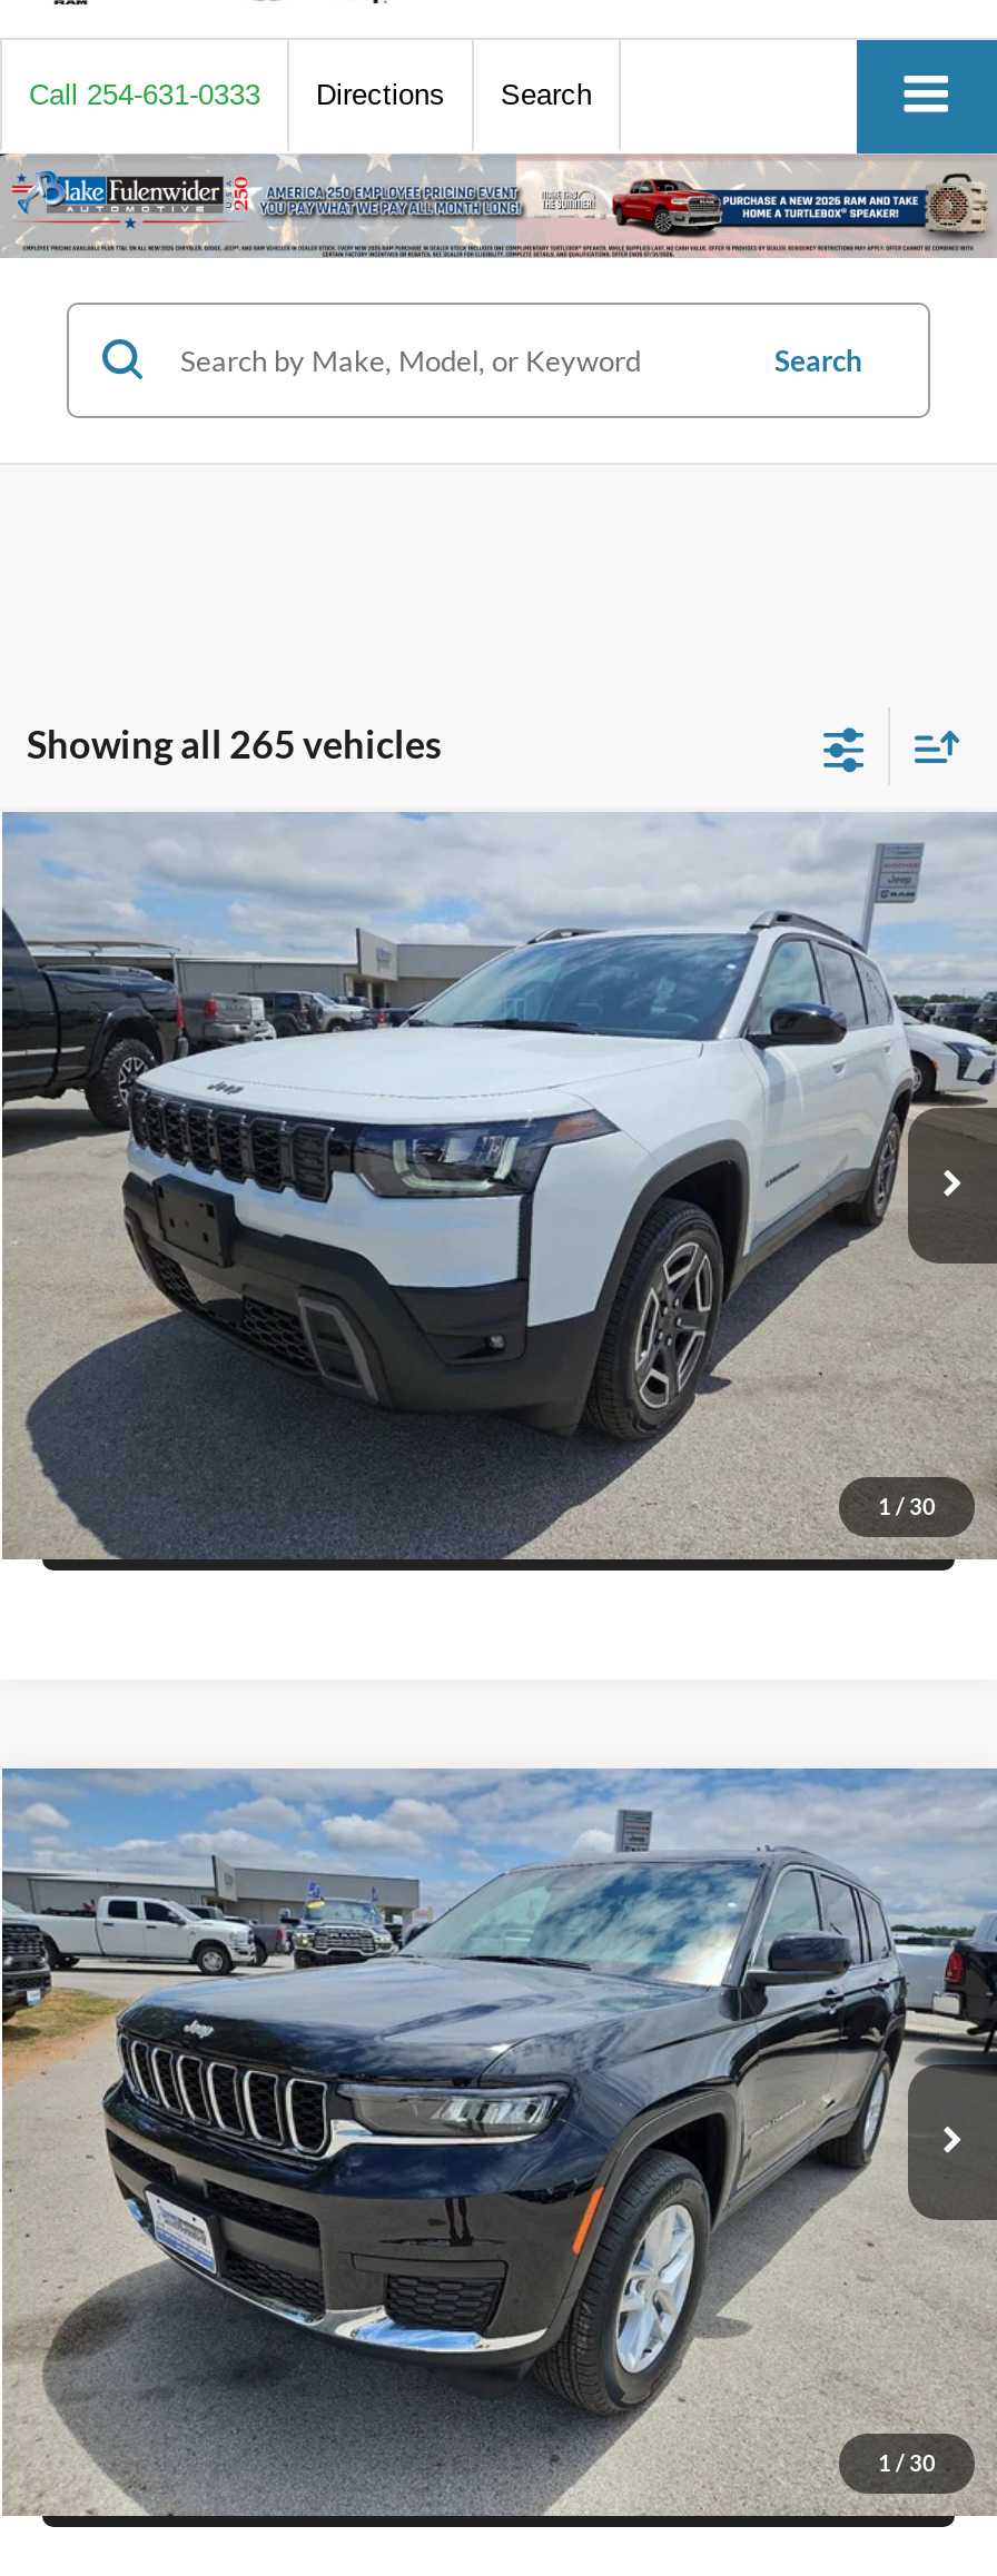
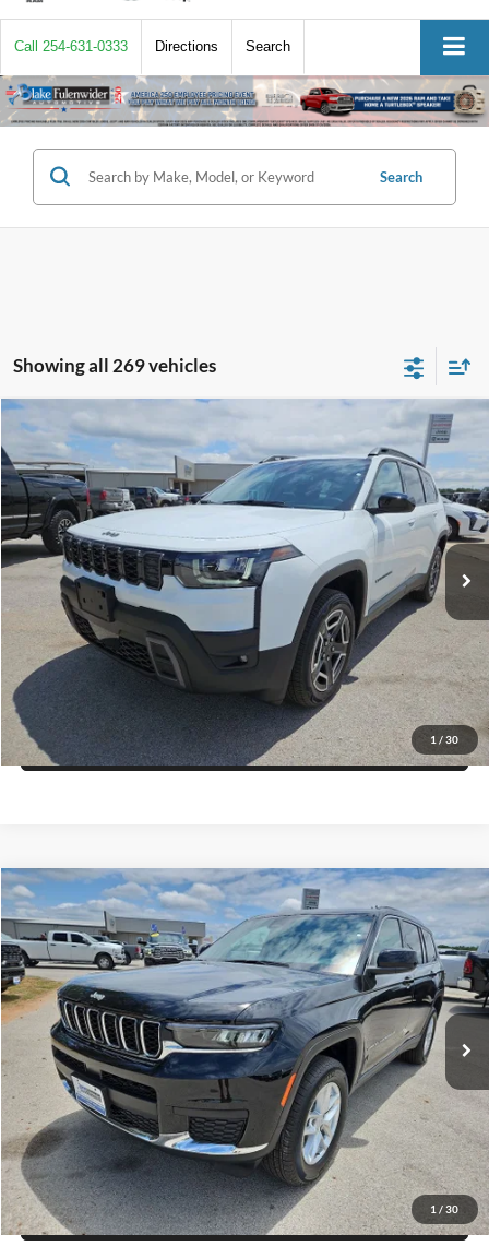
[27,720,441,767] Showing all 265 vehicles -> [13,353,216,376] Showing all 269 vehicles

